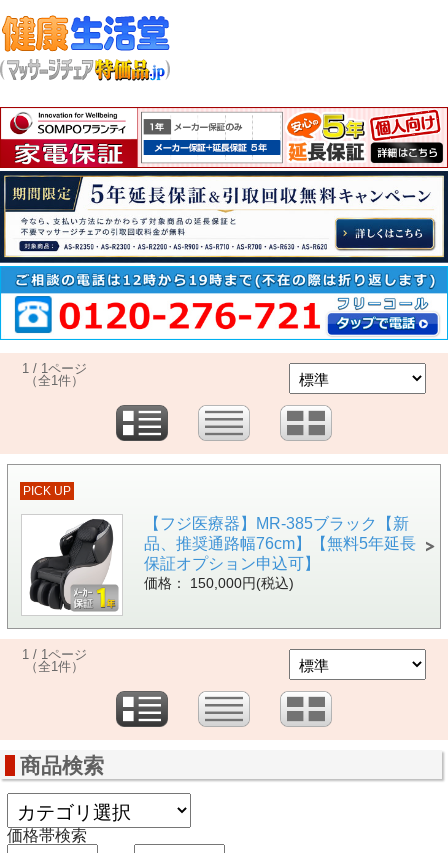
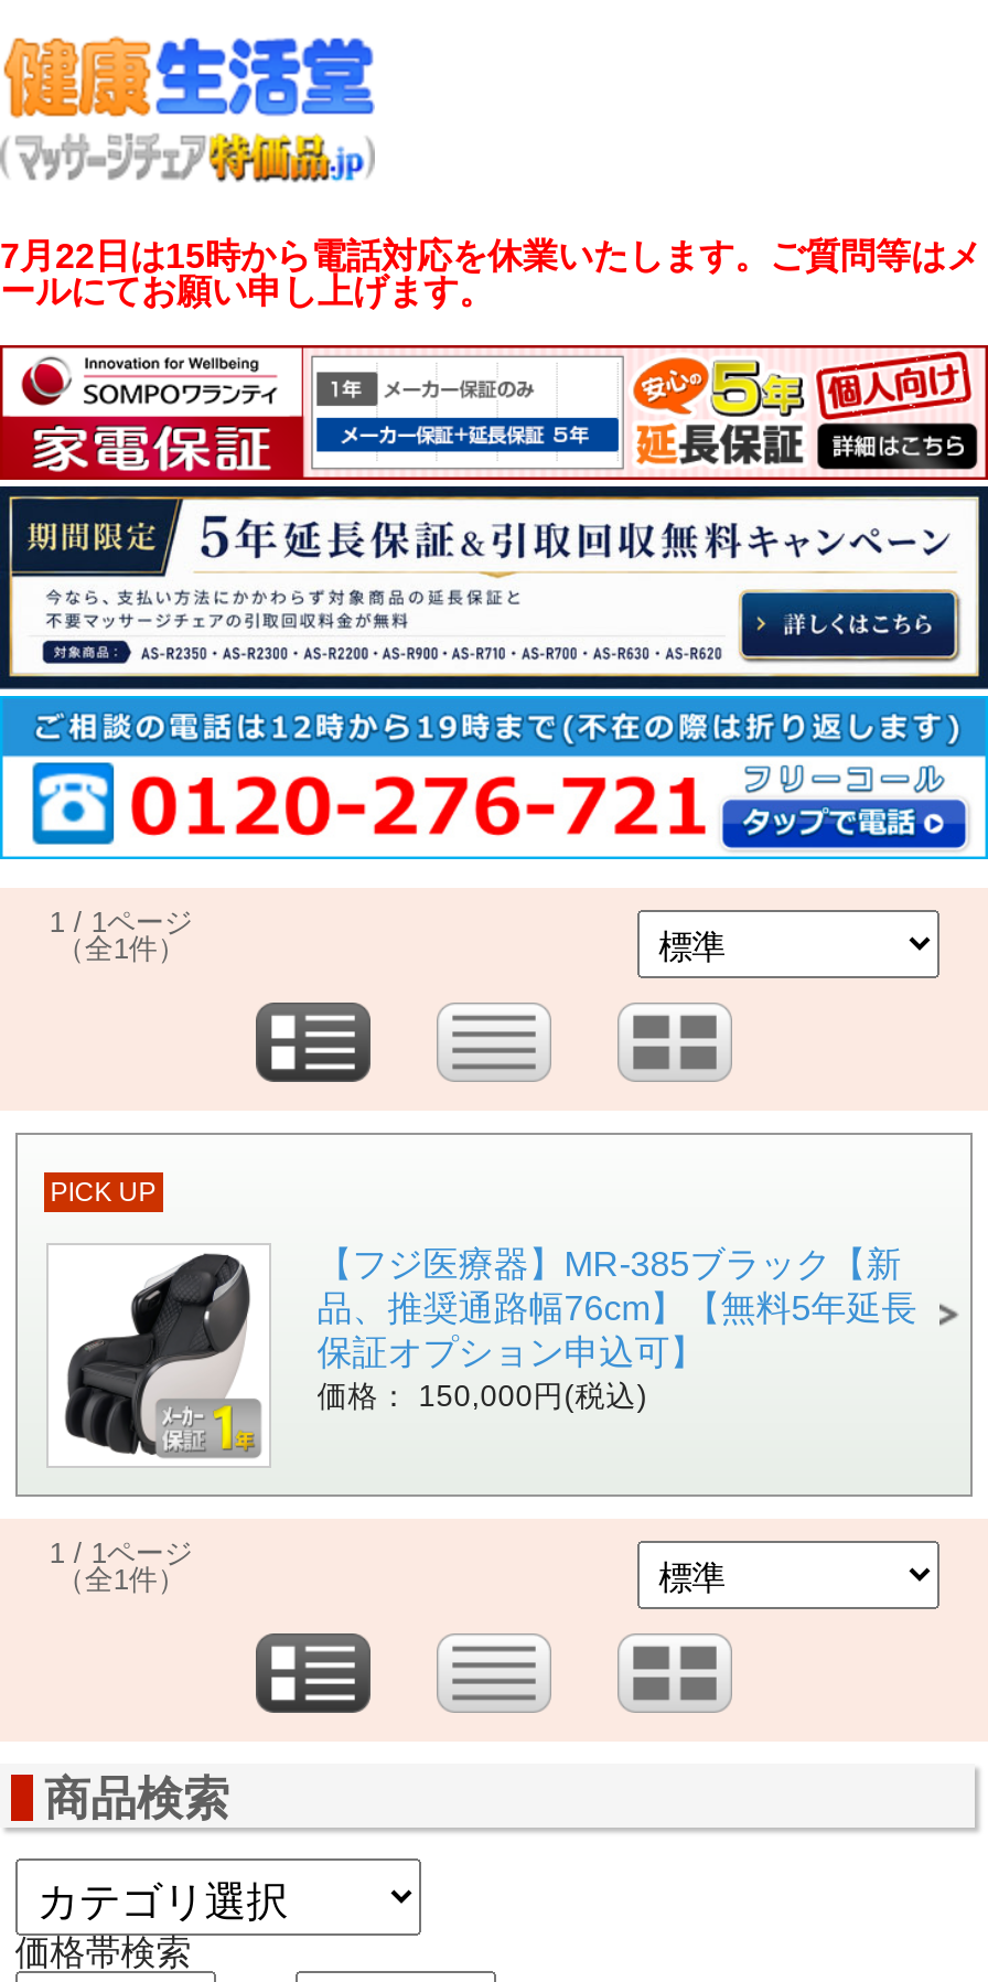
none -> [0,237,981,310] 7月22日は15時から電話対応を休業いたします。ご質問等はメ | ールにてお願い申し上げます。

